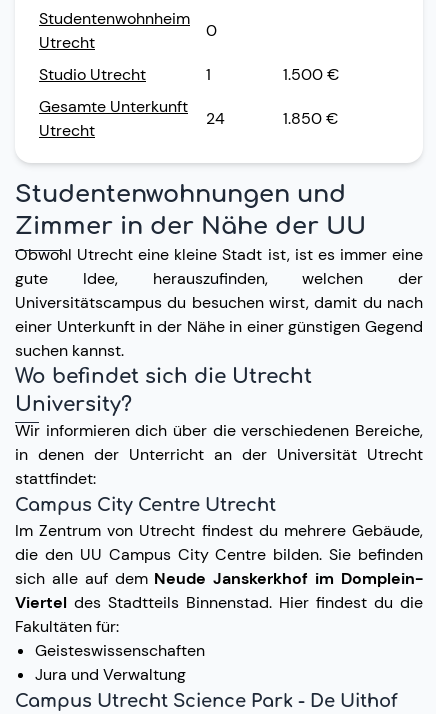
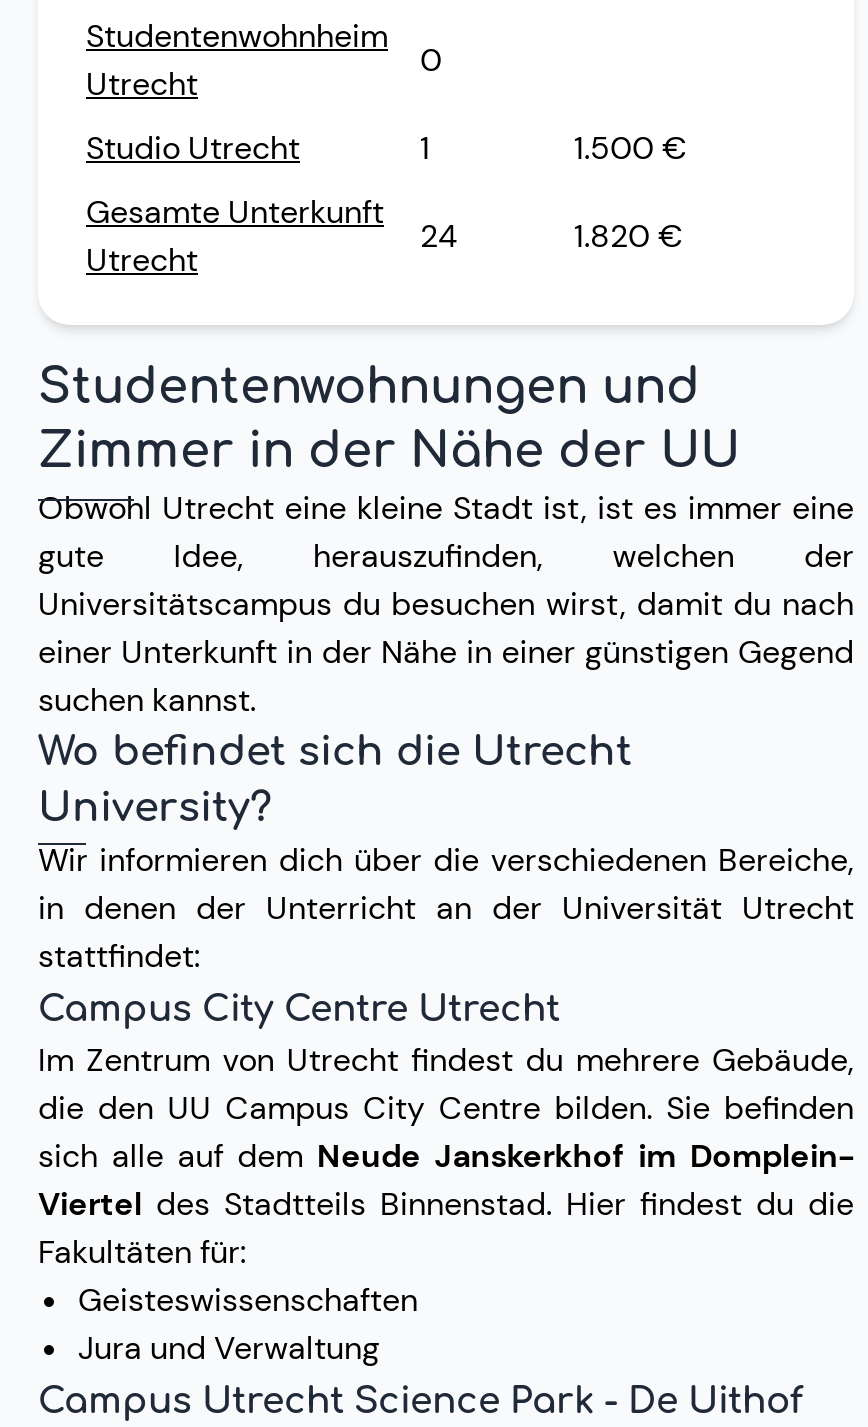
[283,108,338,129] 1.850 € -> [574,215,682,257] 1.820 €

